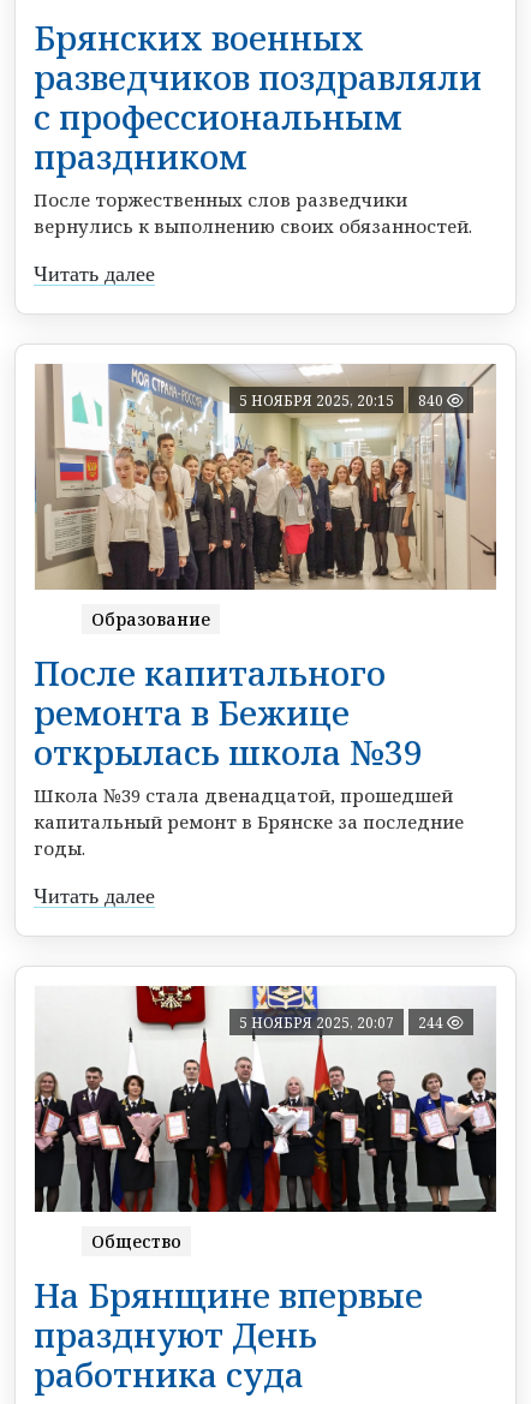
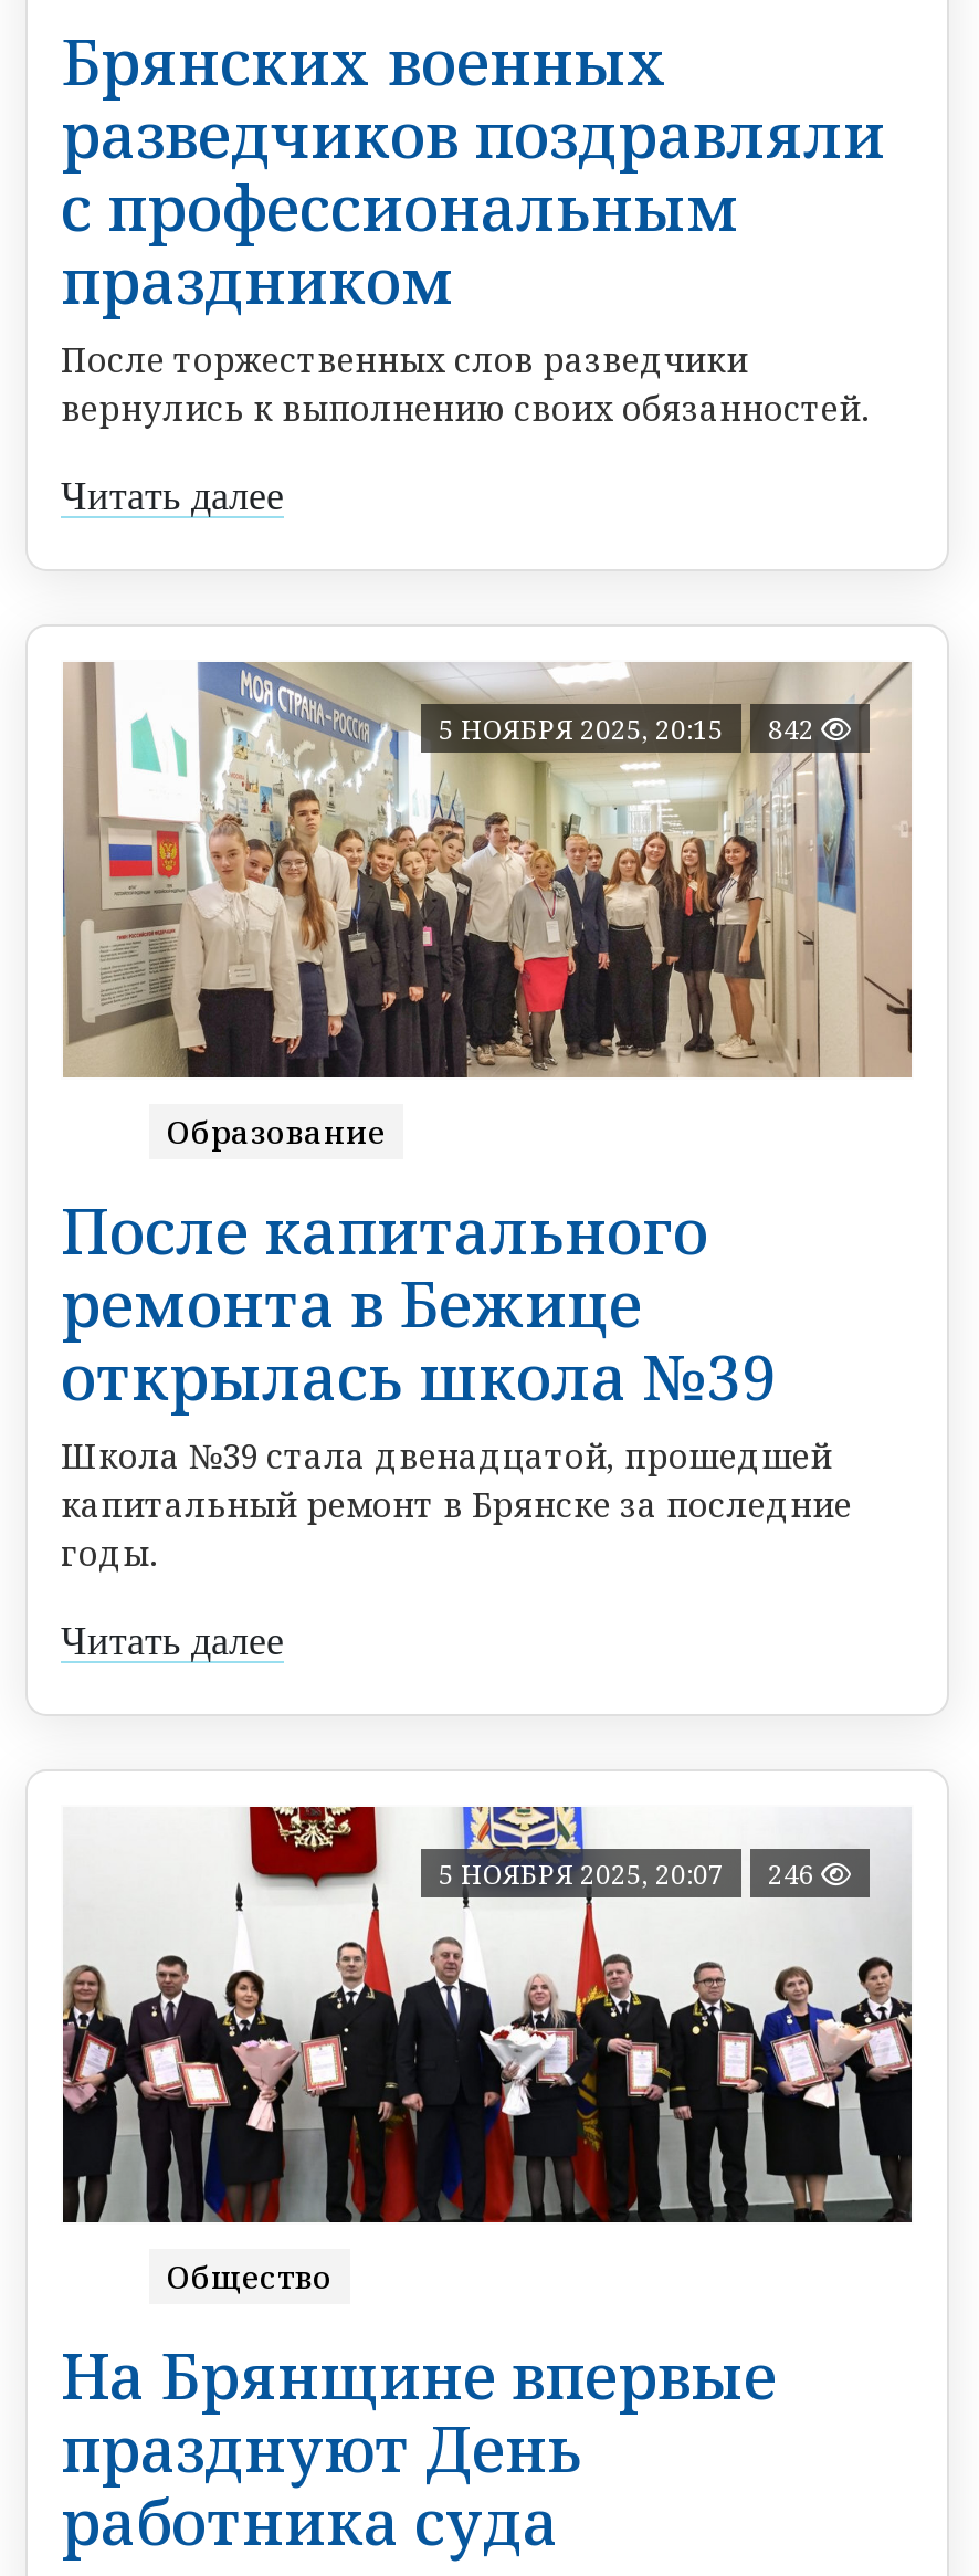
[239,390,447,411] 5 НОЯБРЯ 2025, 20:15 840 -> [439,710,821,748] 5 НОЯБРЯ 2025, 20:15 842
[239,1012,447,1033] 5 НОЯБРЯ 2025, 20:07 244 -> [439,1855,821,1893] 5 НОЯБРЯ 2025, 20:07 246

